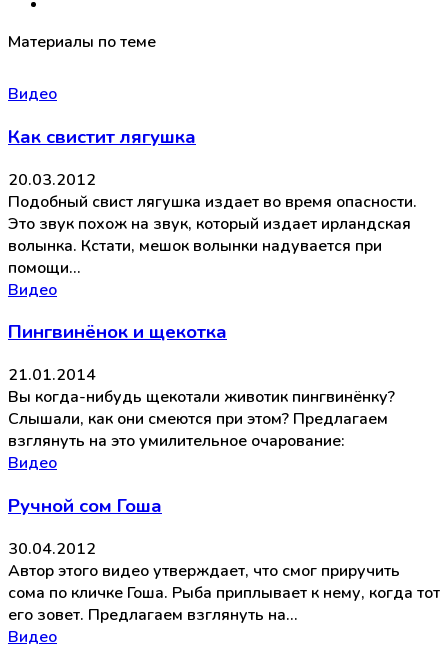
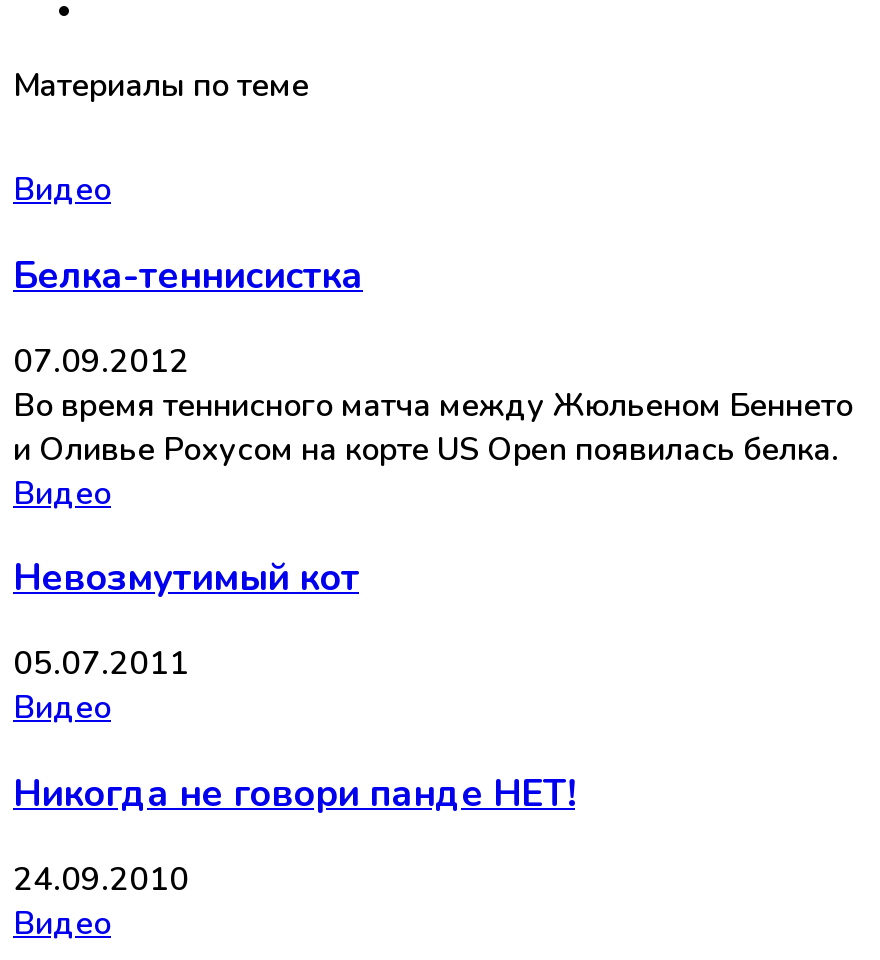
[8,124,196,150] Как свистит лягушка -> [13,250,363,302] Белка-теннисистка
[8,169,417,279] 20.03.2012 | Подобный свист лягушка издает во время опасности. | Это звук похож на звук, который издает ирландская | волынка. Кстати, мешок волынки надувается при | помощи… -> [13,340,853,472] 07.09.2012 | Во время теннисного матча между Жюльеном Беннето | и Оливье Рохусом на корте US Open появилась белка.
[8,319,227,345] Пингвинёнок и щекотка -> [13,553,359,605] Невозмутимый кот
[8,364,395,452] 21.01.2014 | Вы когда-нибудь щекотали животик пингвинёнку? | Слышали, как они смеются при этом? Предлагаем | взглянуть на это умилительное очарование: -> [13,642,189,686] 05.07.2011
[8,493,162,519] Ручной сом Гоша -> [13,768,575,820] Никогда не говори панде НЕТ!
[8,538,440,626] 30.04.2012 | Автор этого видео утверждает, что смог приручить | сома по кличке Гоша. Рыба приплывает к нему, когда тот | его зовет. Предлагаем взглянуть на… -> [13,857,189,901] 24.09.2010

